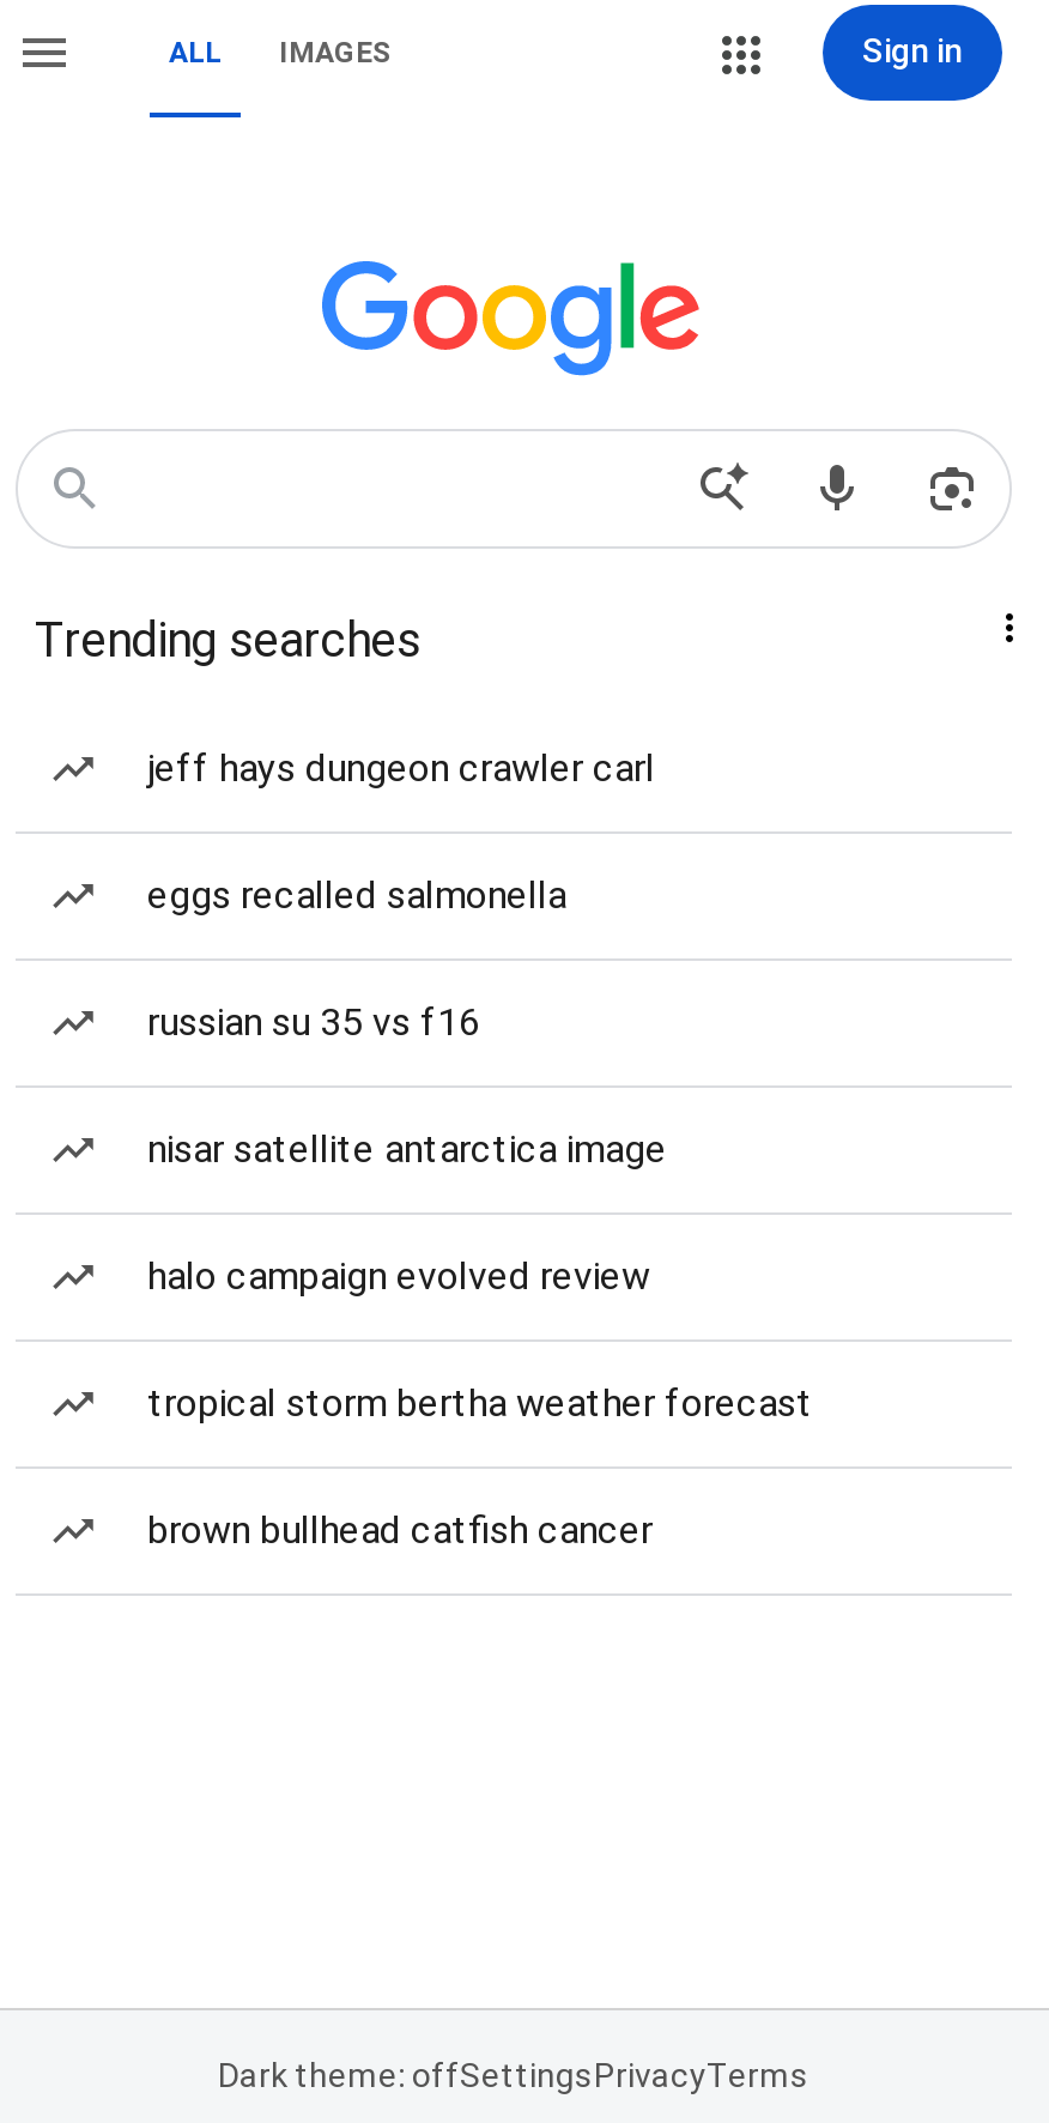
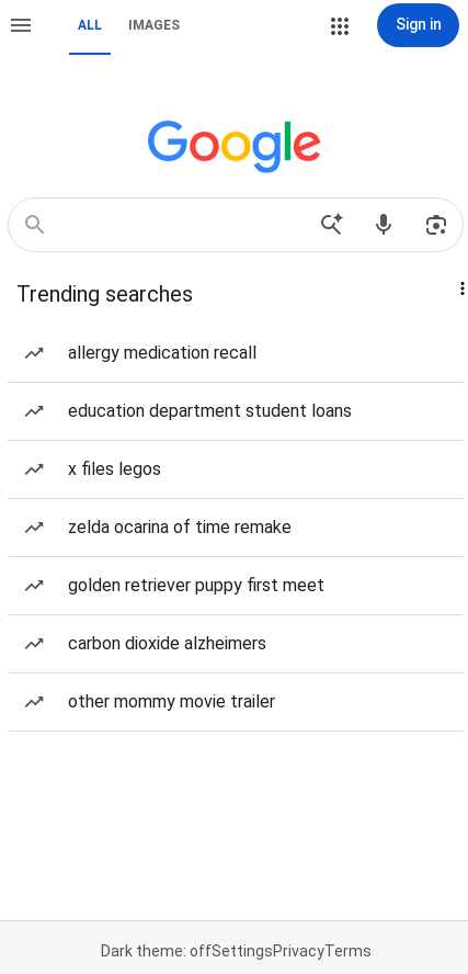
[147,745,655,791] jeff hays dungeon crawler carl -> [68,342,256,363] allergy medication recall
[147,872,566,918] eggs recalled salmonella -> [68,400,352,421] education department student loans
[147,999,480,1045] russian su 35 vs f16 -> [68,458,161,479] x files legos
[147,1126,667,1172] nisar satellite antarctica image -> [68,517,292,537] zelda ocarina of time remake
[147,1253,650,1299] halo campaign evolved review -> [68,575,324,596] golden retriever puppy first meet
[147,1380,813,1426] tropical storm bertha weather forecast -> [68,633,266,654] carbon dioxide alzheimers
[147,1507,653,1553] brown bullhead catfish cancer -> [68,691,275,712] other mommy movie trailer

